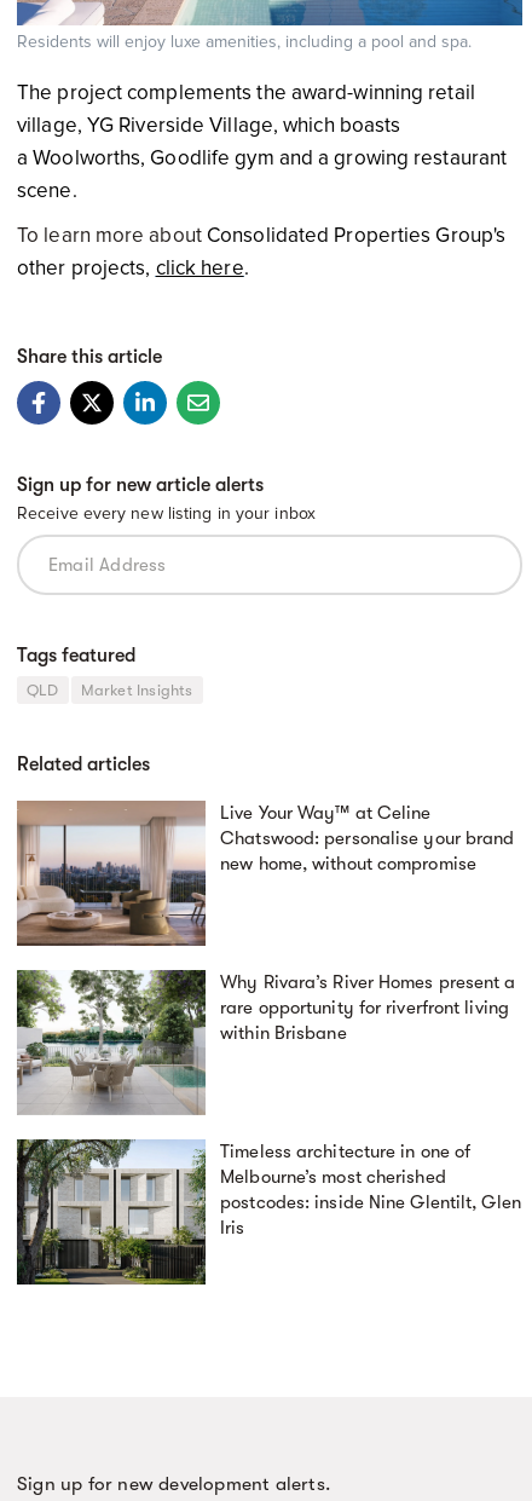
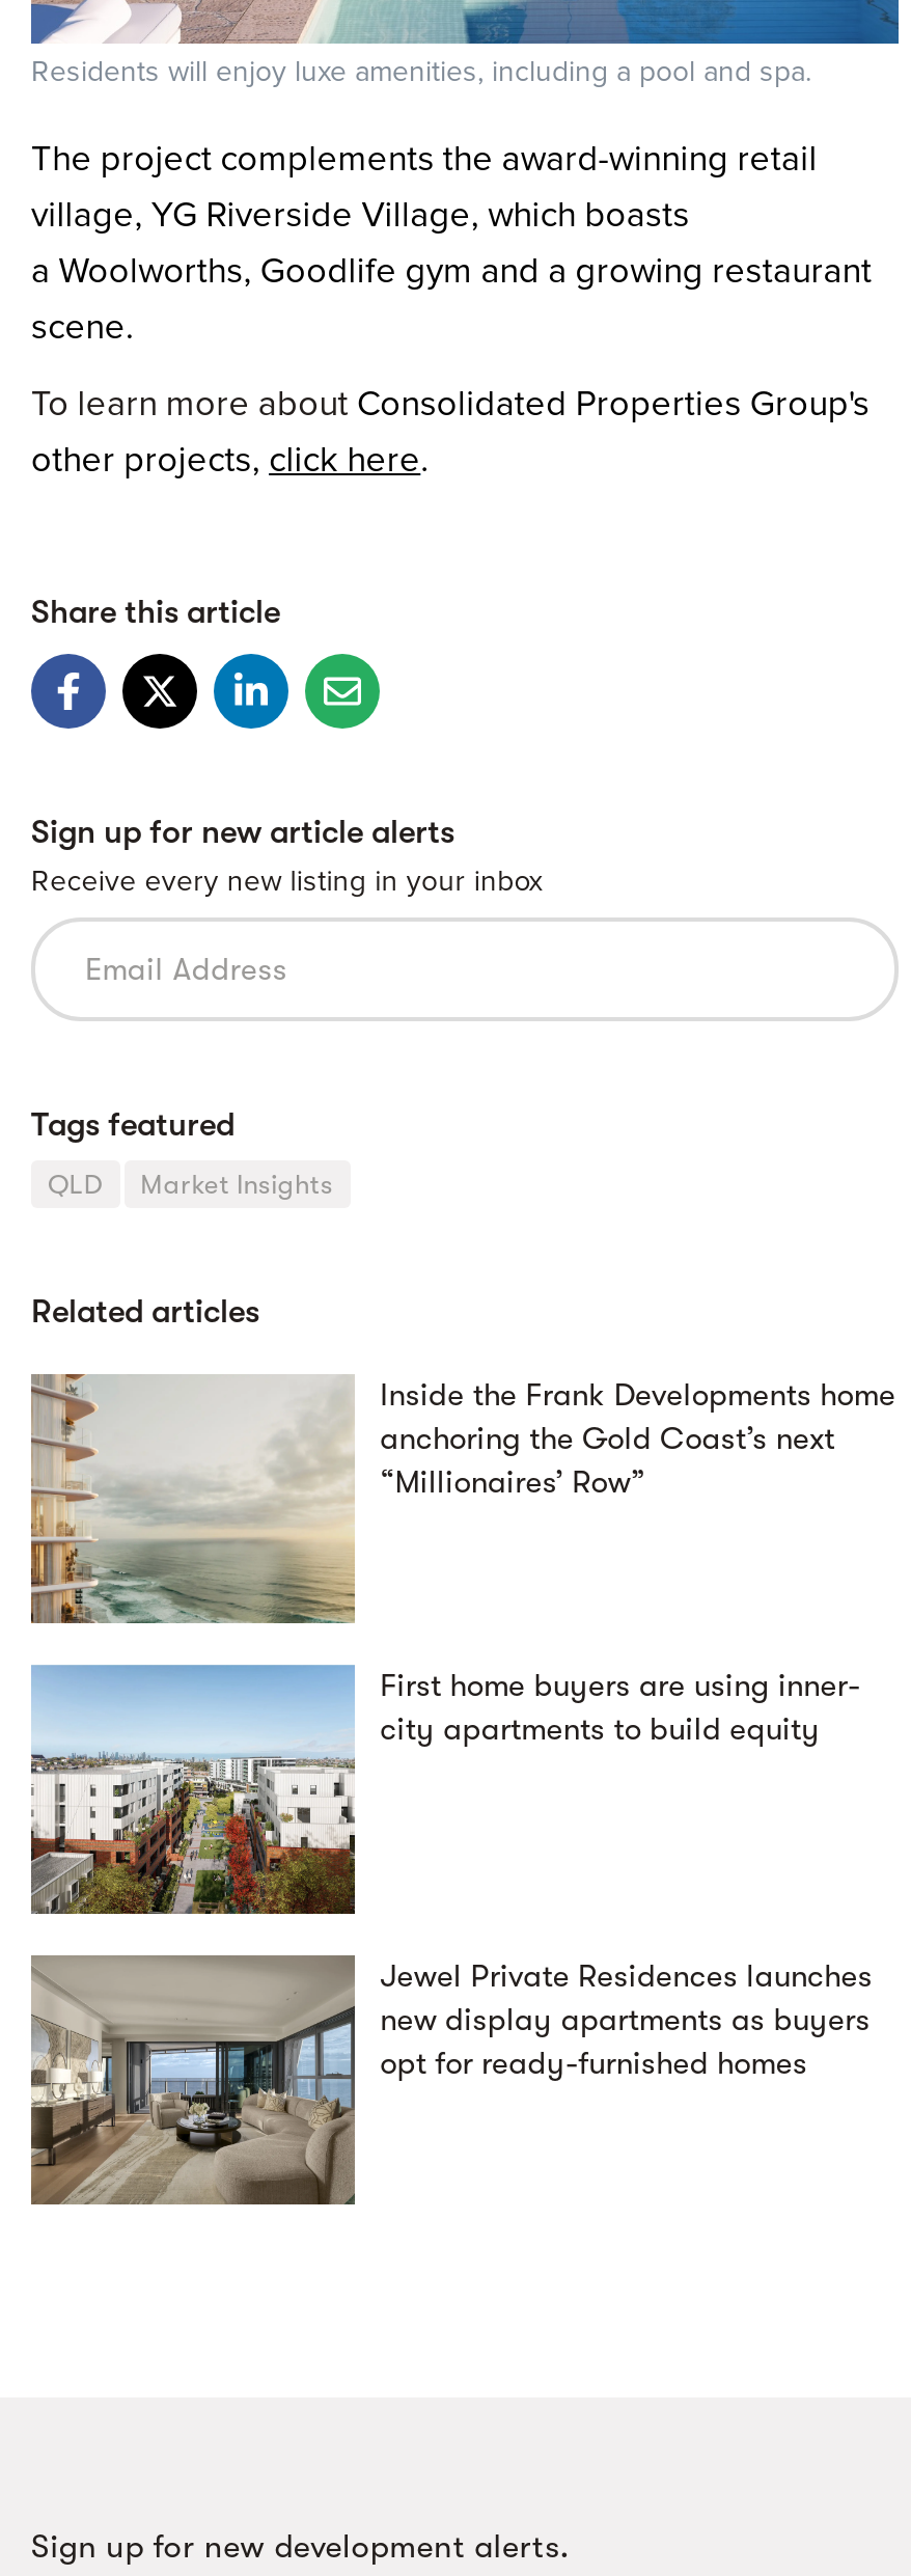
[17,801,514,947] [image] | Live Your Way™ at Celine | Chatswood: personalise your brand | new home, without compromise -> [31,1374,895,1625] [image] | Inside the Frank Developments home | anchoring the Gold Coast’s next | “Millionaires’ Row”
[16,969,516,1115] [image] | Why Rivara’s River Homes present a | rare opportunity for riverfront living | within Brisbane -> [31,1663,860,1916] [image] | First home buyers are using inner- | city apartments to build equity
[16,1139,521,1286] [image] | Timeless architecture in one of | Melbourne’s most cherished | postcodes: inside Nine Glentilt, Glen | Iris -> [29,1953,873,2207] [image] | Jewel Private Residences launches | new display apartments as buyers | opt for ready-furnished homes

